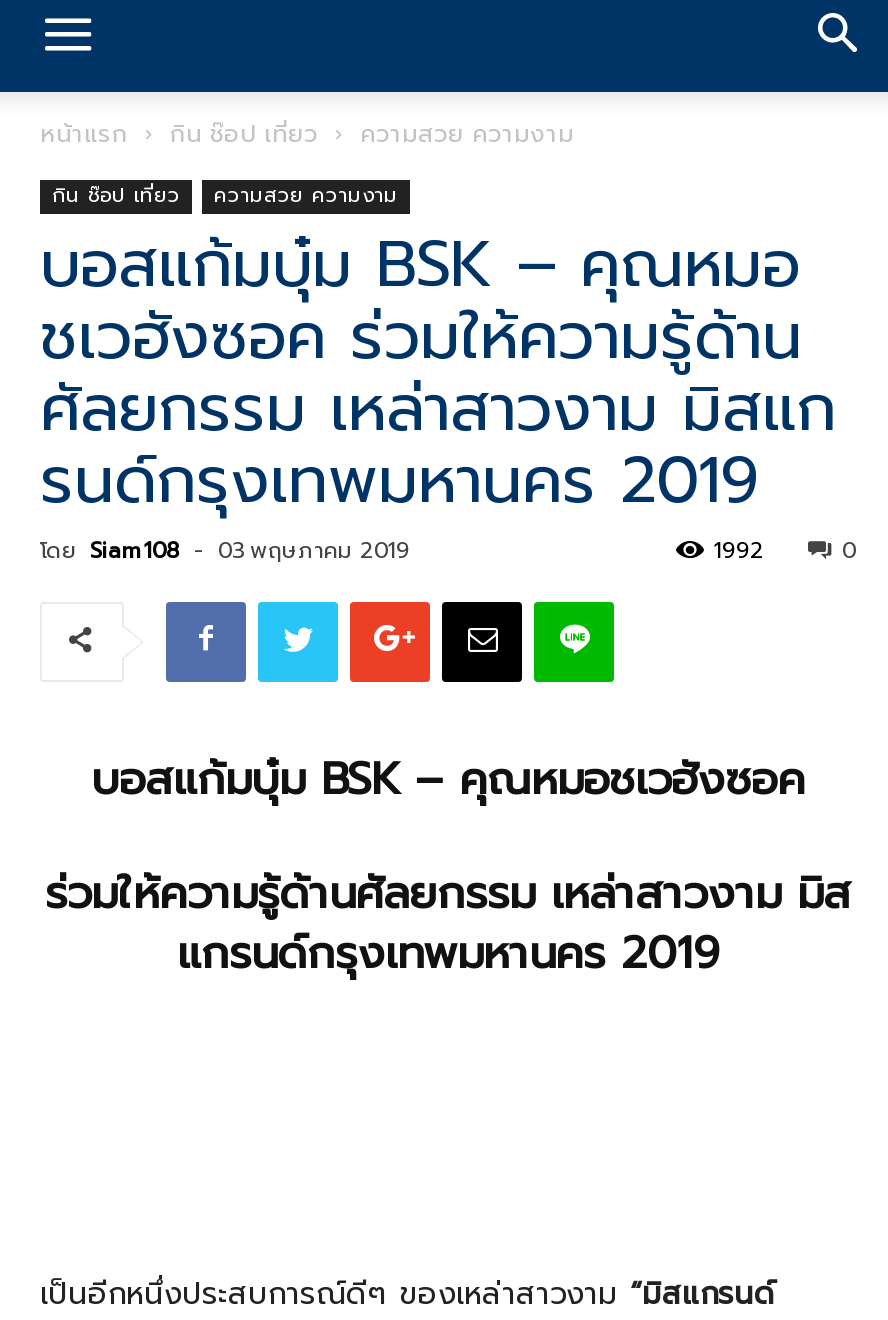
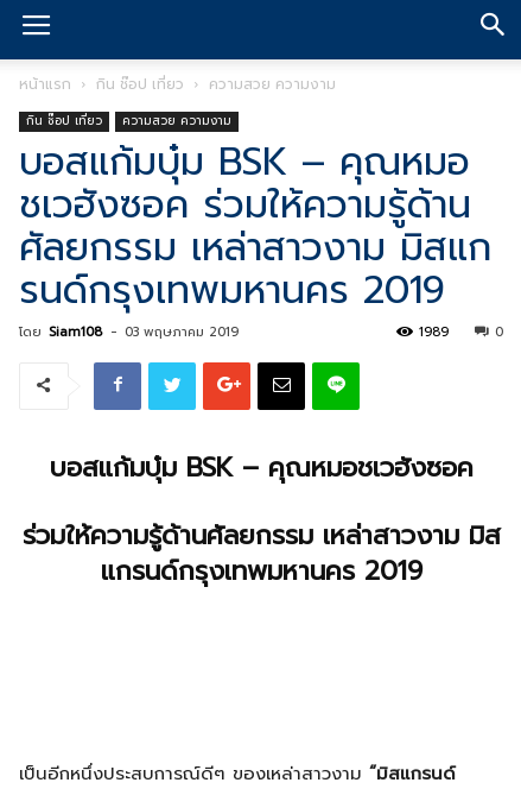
[714,534,764,568] 1992 -> [419,322,449,342] 1989

